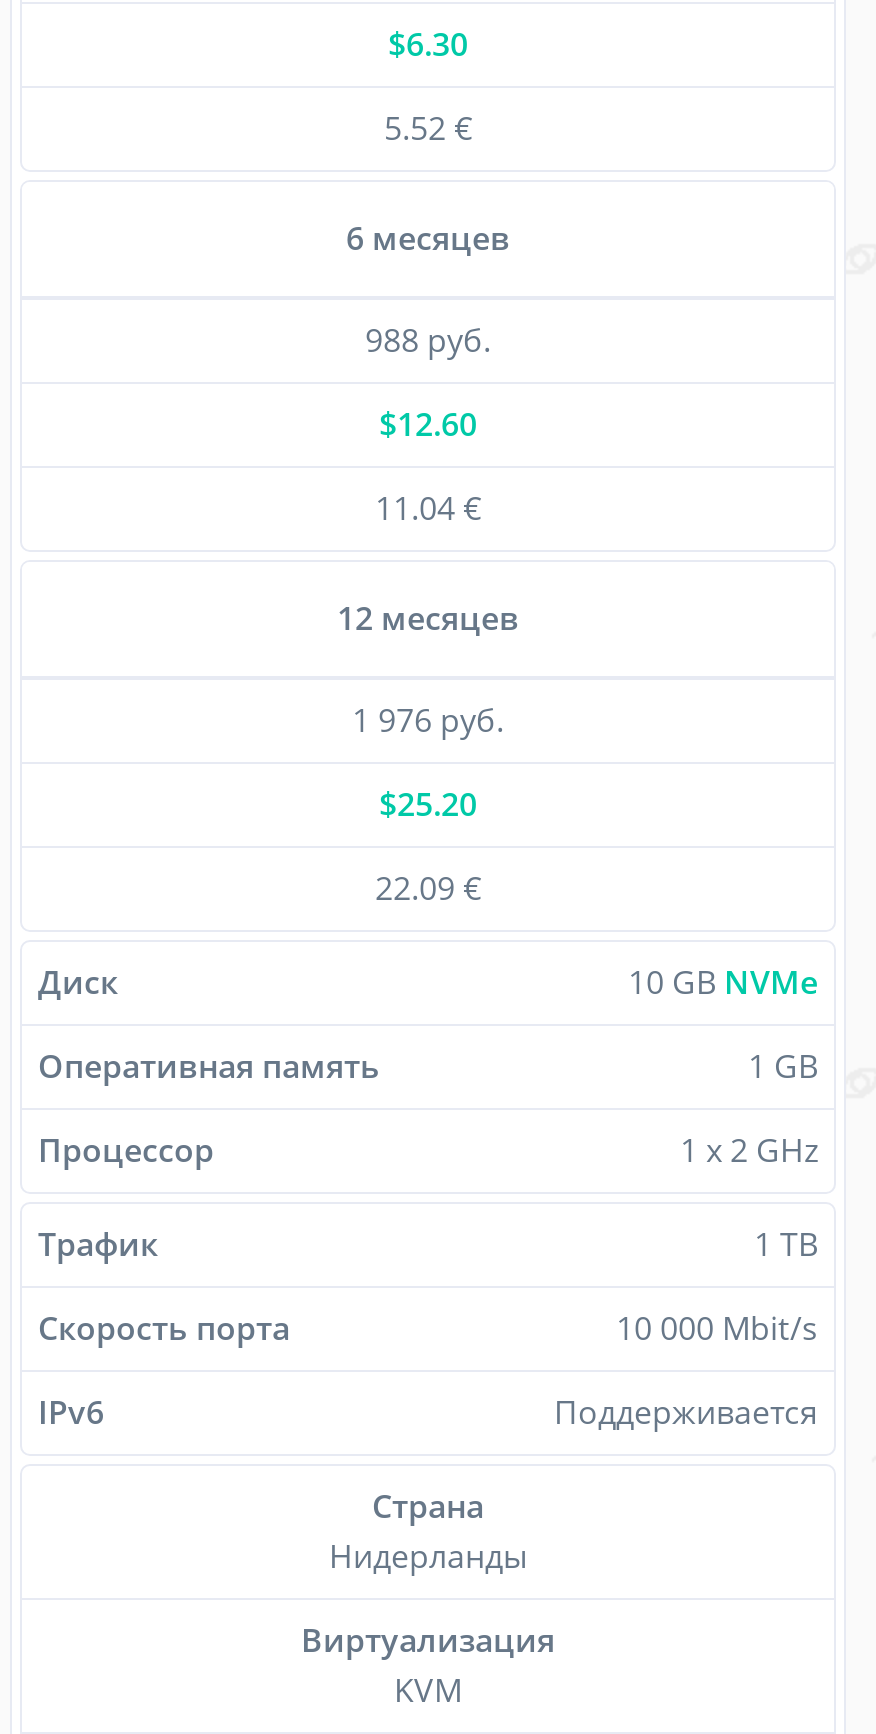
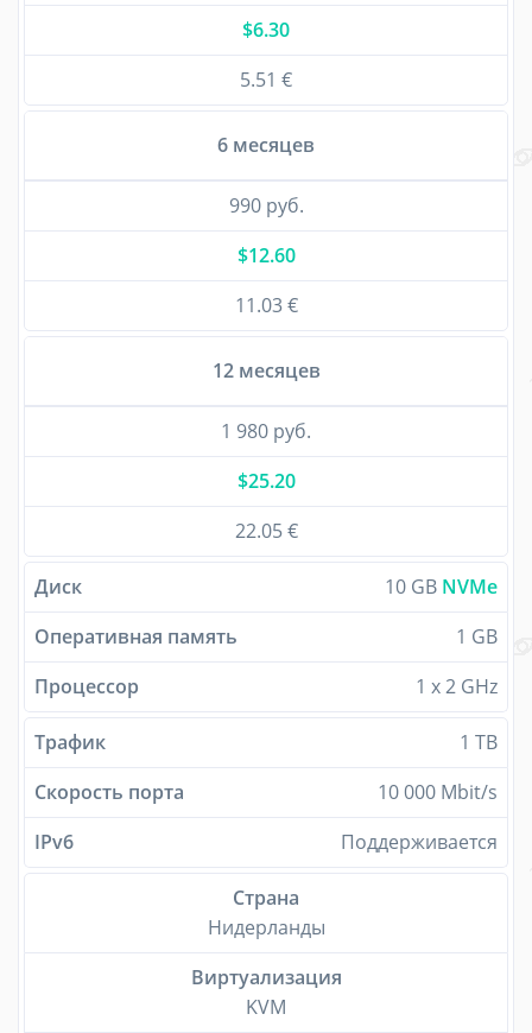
[384,105,472,149] 5.52 € -> [240,66,292,92] 5.51 €
[365,317,491,361] 988 руб. -> [229,192,303,218] 990 руб.
[375,485,481,529] 11.04 € -> [235,292,297,318] 11.03 €
[352,697,504,741] 1 976 руб. -> [221,417,311,444] 1 980 руб.
[375,865,481,909] 22.09 € -> [235,517,297,543] 22.05 €

